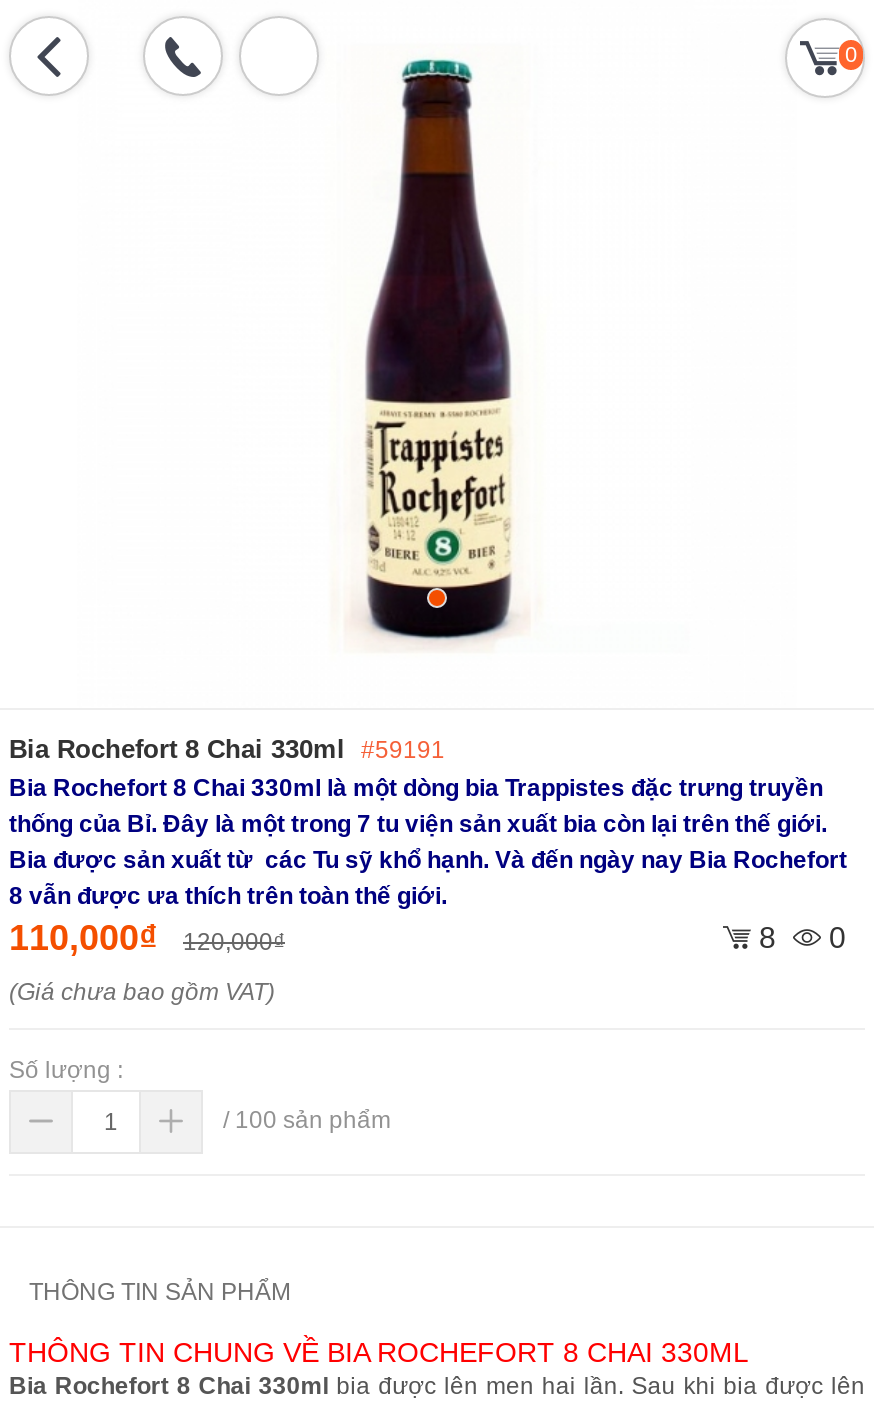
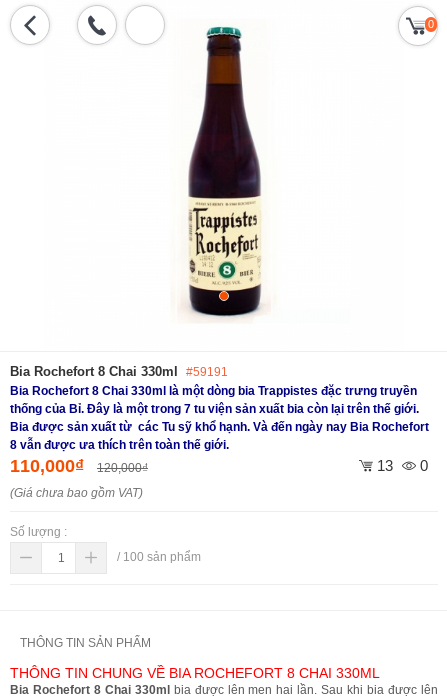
[751,920,845,954] 8 0 -> [373,457,428,474] 13 0

